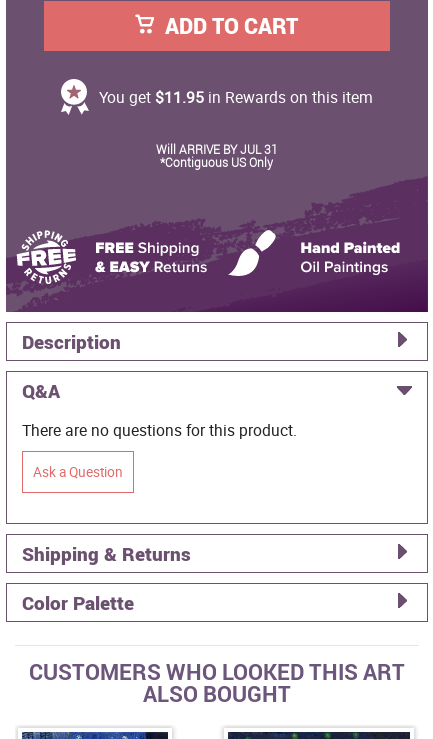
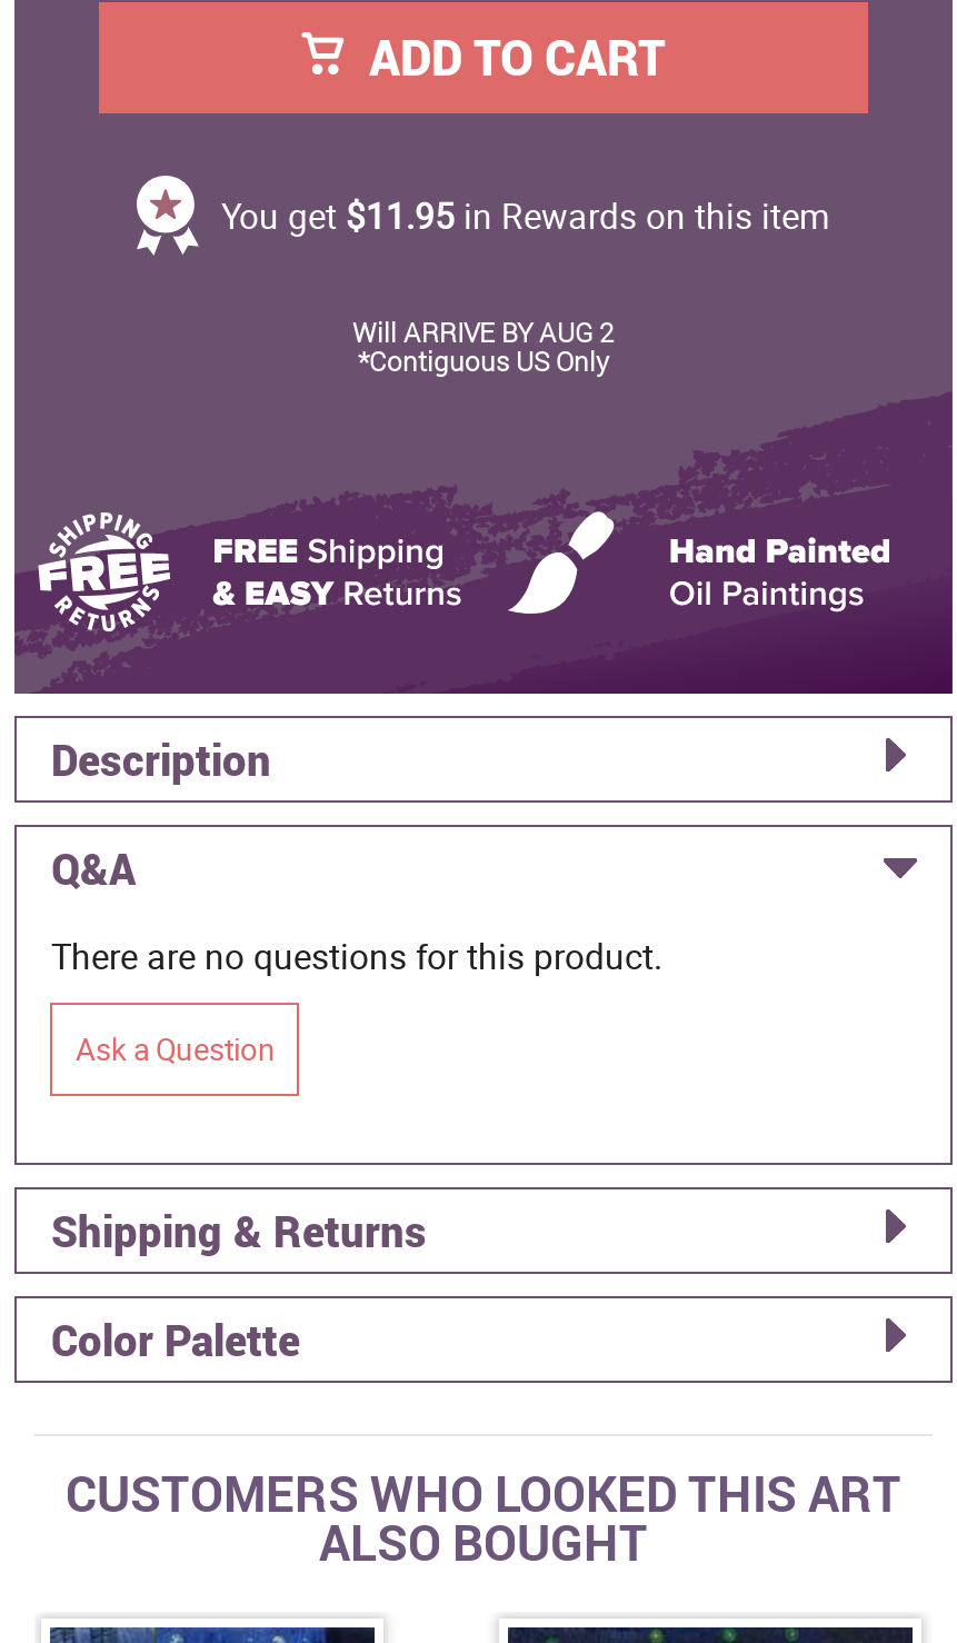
[156,141,278,157] Will ARRIVE BY JUL 31 -> [352,313,615,349] Will ARRIVE BY AUG 2

